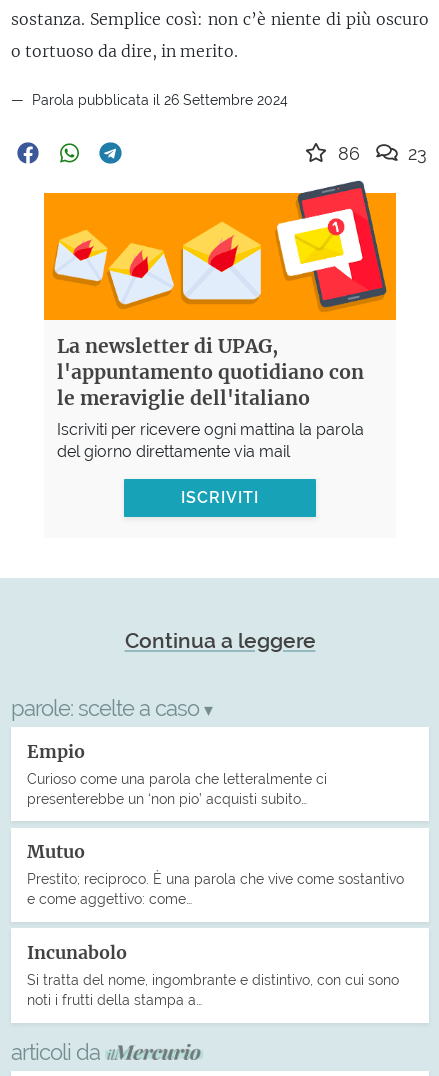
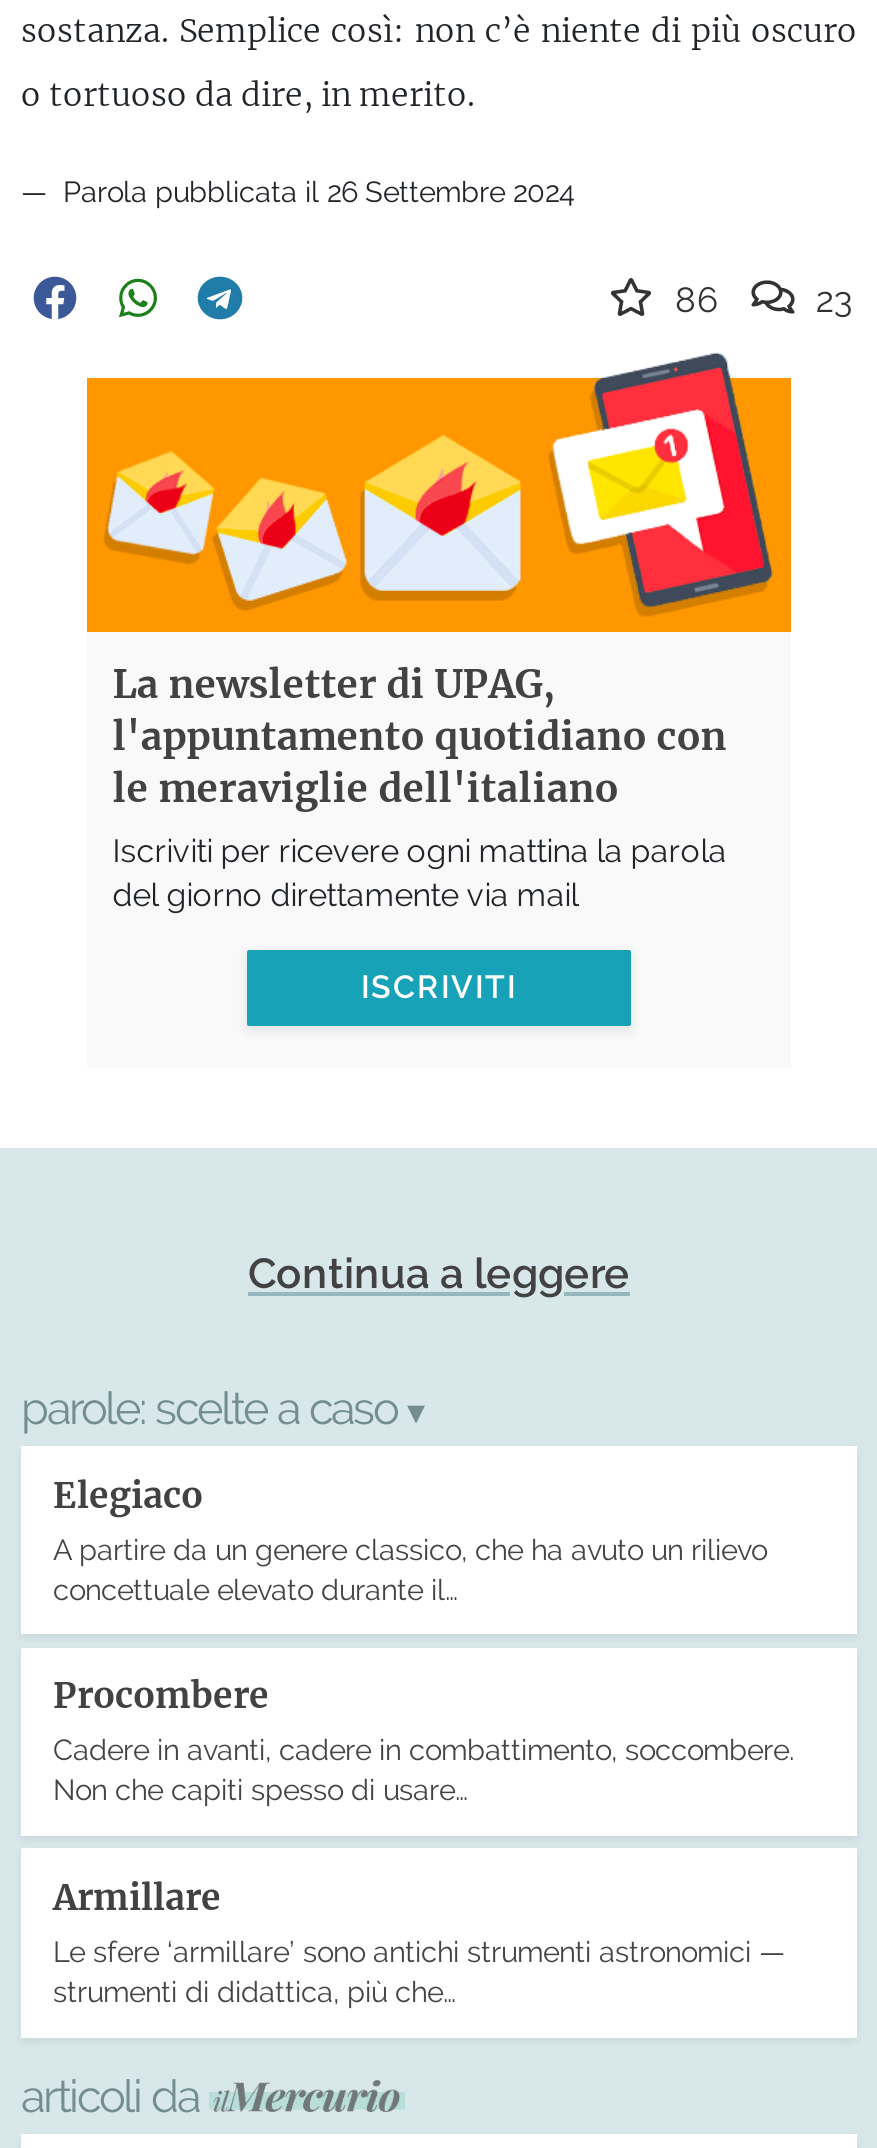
[27,741,327,806] Empio | Curioso come una parola che letteralmente ci | presenterebbe un ‘non pio’ acquisti subito… -> [53,1473,767,1605] Elegiaco | A partire da un genere classico, che ha avuto un rilievo | concettuale elevato durante il…
[27,841,404,907] Mutuo | Prestito; reciproco. È una parola che vive come sostantivo | e come aggettivo: come… -> [53,1675,795,1807] Procombere | Cadere in avanti, cadere in combattimento, soccombere. | Non che capiti spesso di usare…
[27,942,399,1008] Incunabolo | Si tratta del nome, ingombrante e distintivo, con cui sono | noti i frutti della stampa a… -> [53,1877,785,2008] Armillare | Le sfere ‘armillare’ sono antichi strumenti astronomici — | strumenti di didattica, più che…

